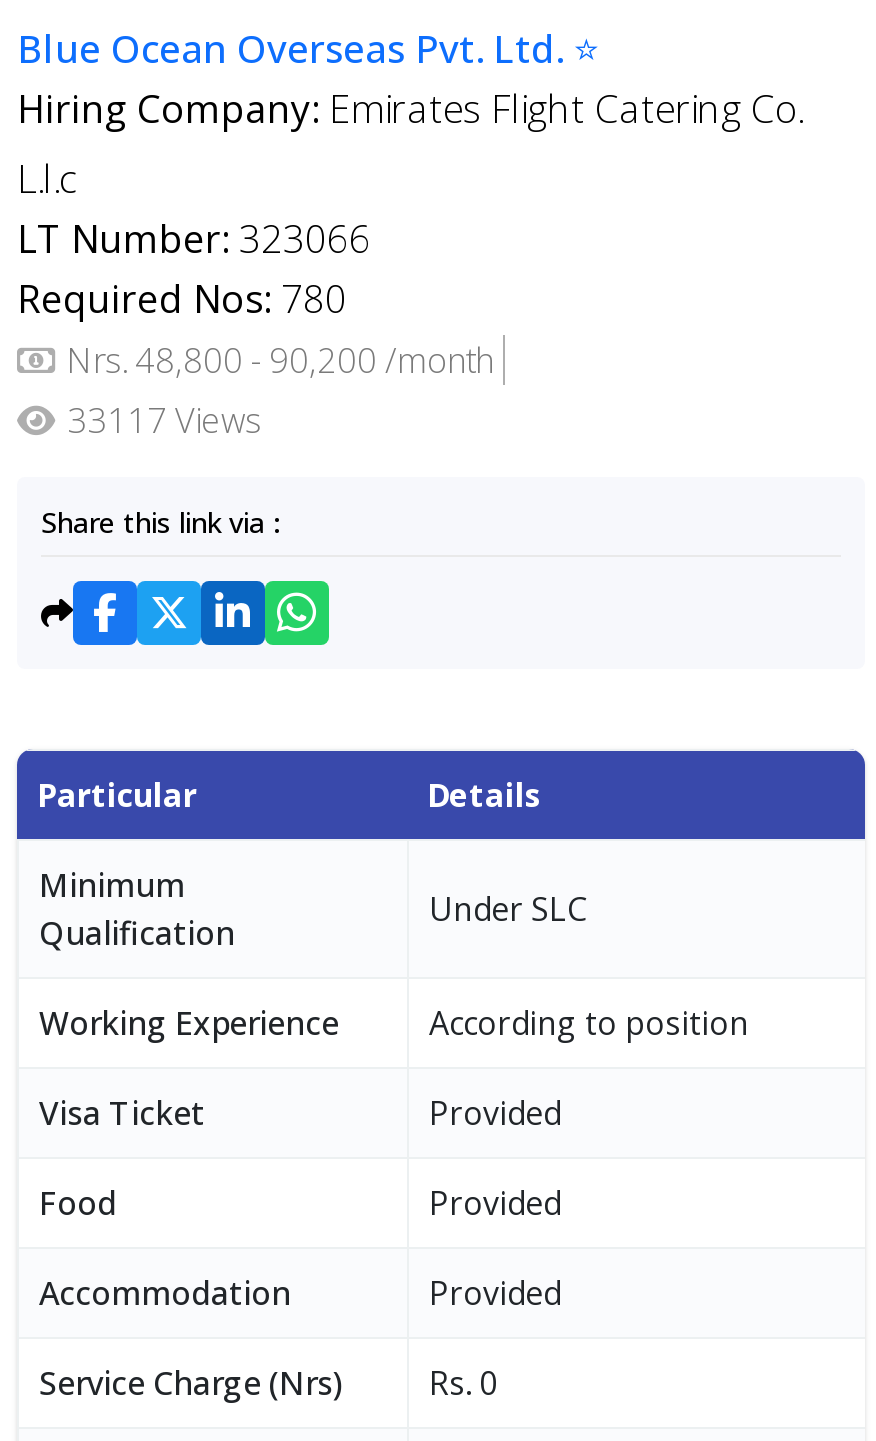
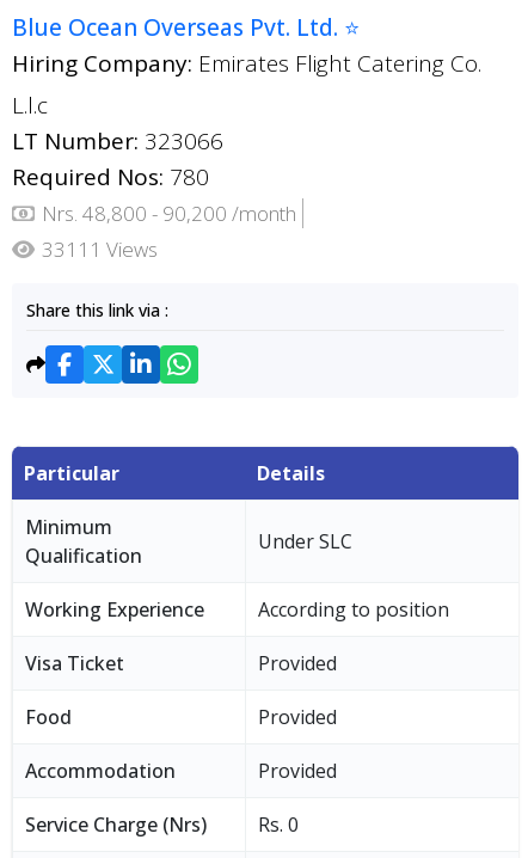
[67,397,261,443] 33117 Views -> [42,235,158,263] 33111 Views

